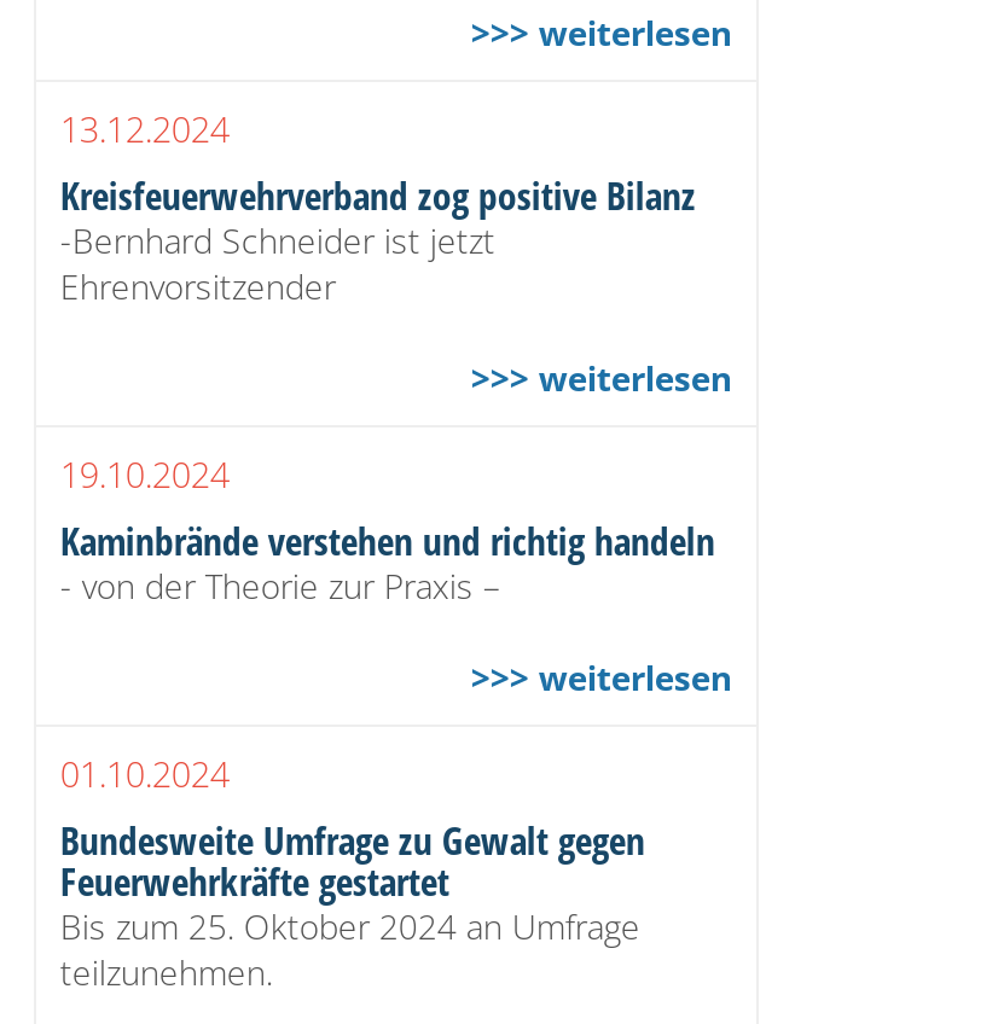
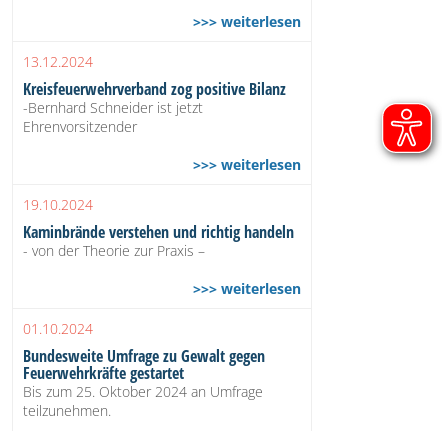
none -> [379,101,439,161] [image]

